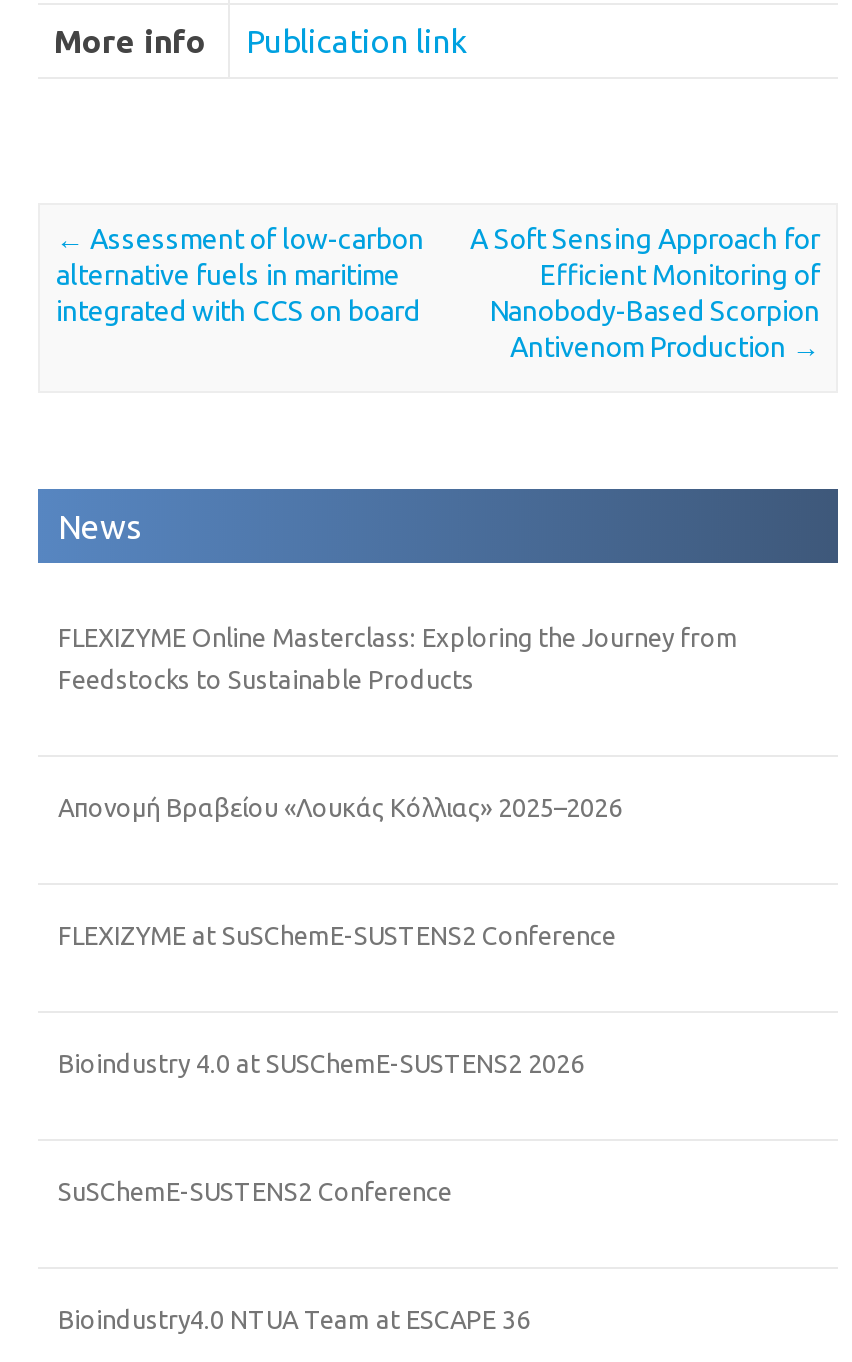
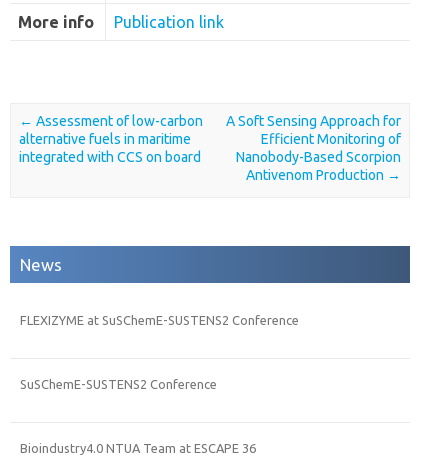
[58,623,738,693] FLEXIZYME Online Masterclass: Exploring the Journey from | Feedstocks to Sustainable Products -> none
[58,793,622,821] Απονομή Βραβείου «Λουκάς Κόλλιας» 2025–2026 -> none
[58,1049,584,1077] Bioindustry 4.0 at SUSChemE-SUSTENS2 2026 -> none

